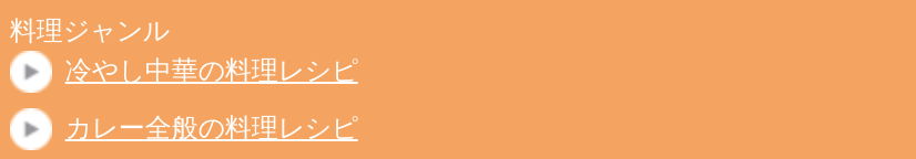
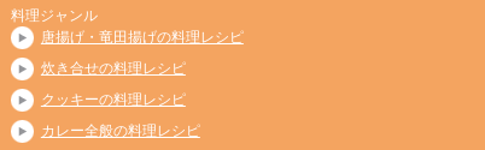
[65,54,358,85] 冷やし中華の料理レシピ -> [41,29,243,109] 唐揚げ・竜田揚げの料理レシピ | 炊き合せの料理レシピ | クッキーの料理レシピ

